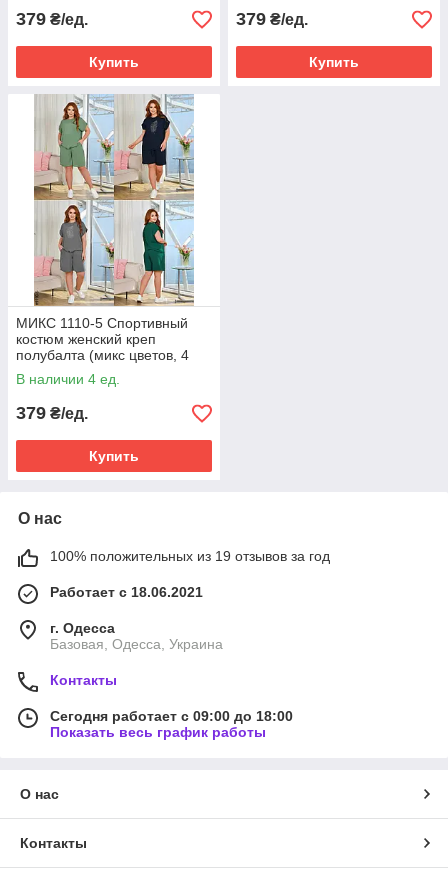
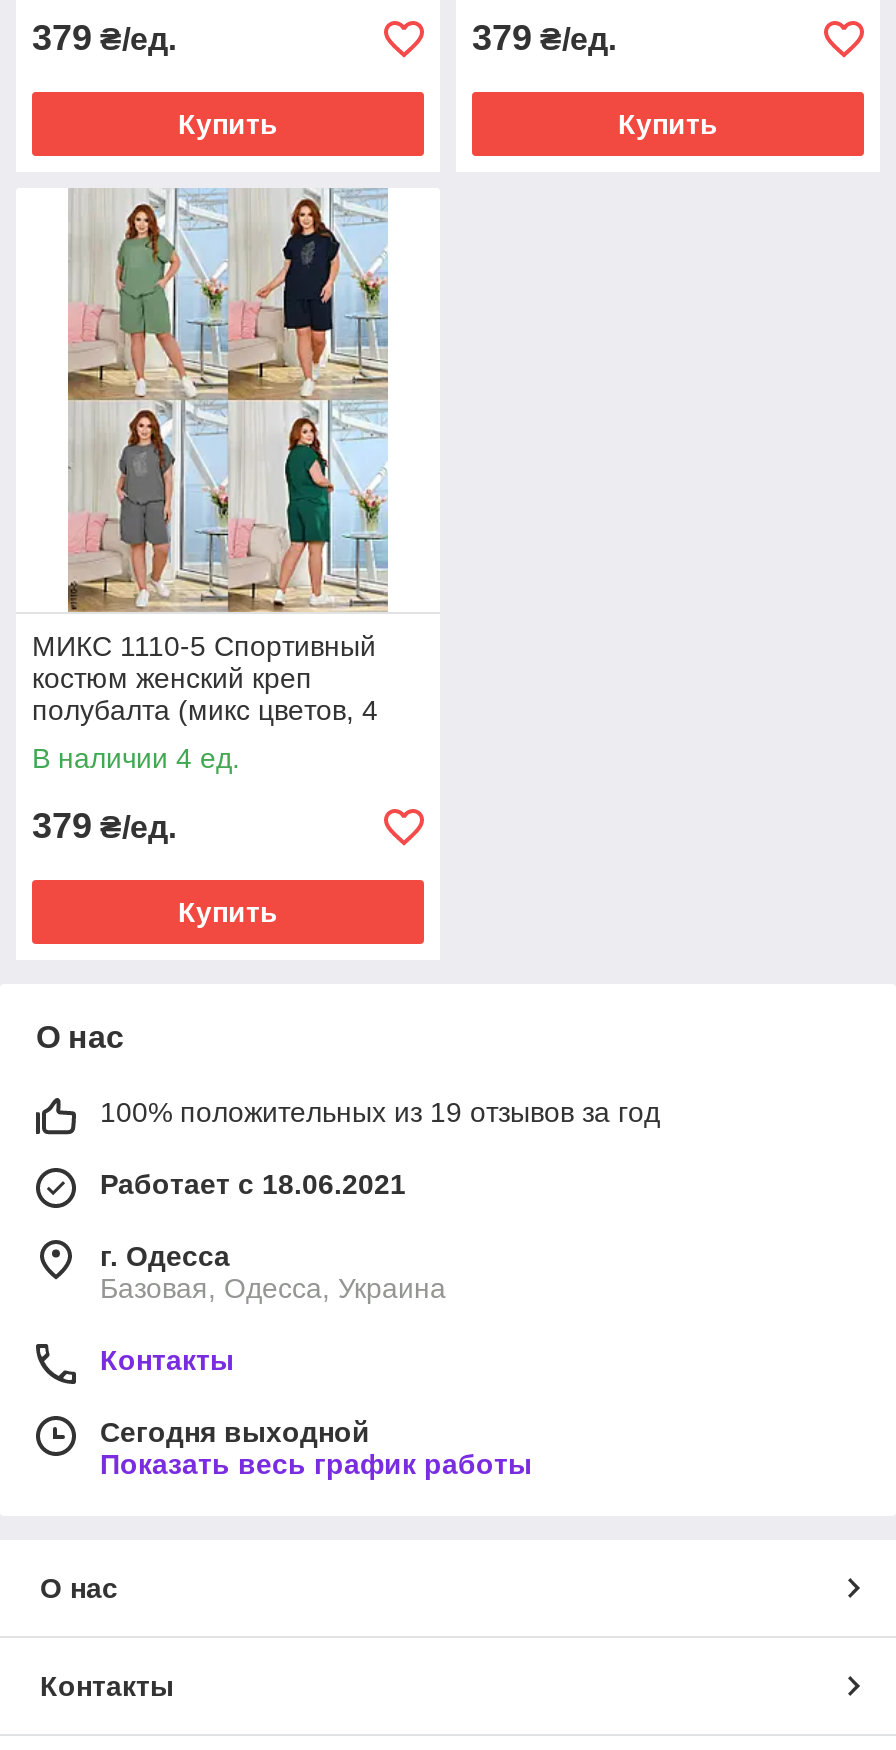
[50,708,293,724] Сегодня работает с 09:00 до 18:00 -> [100,1417,370,1449] Сегодня выходной

